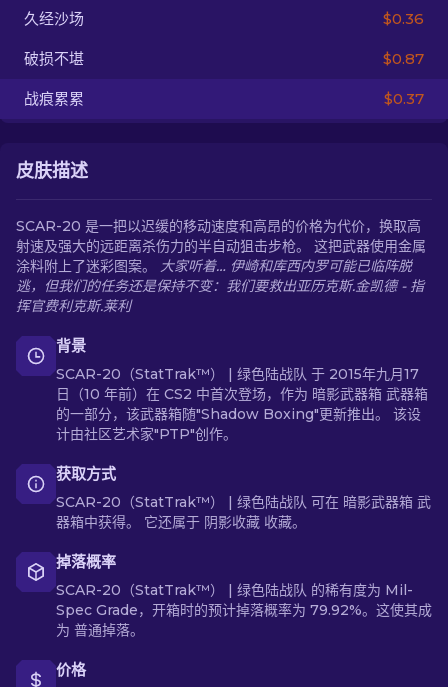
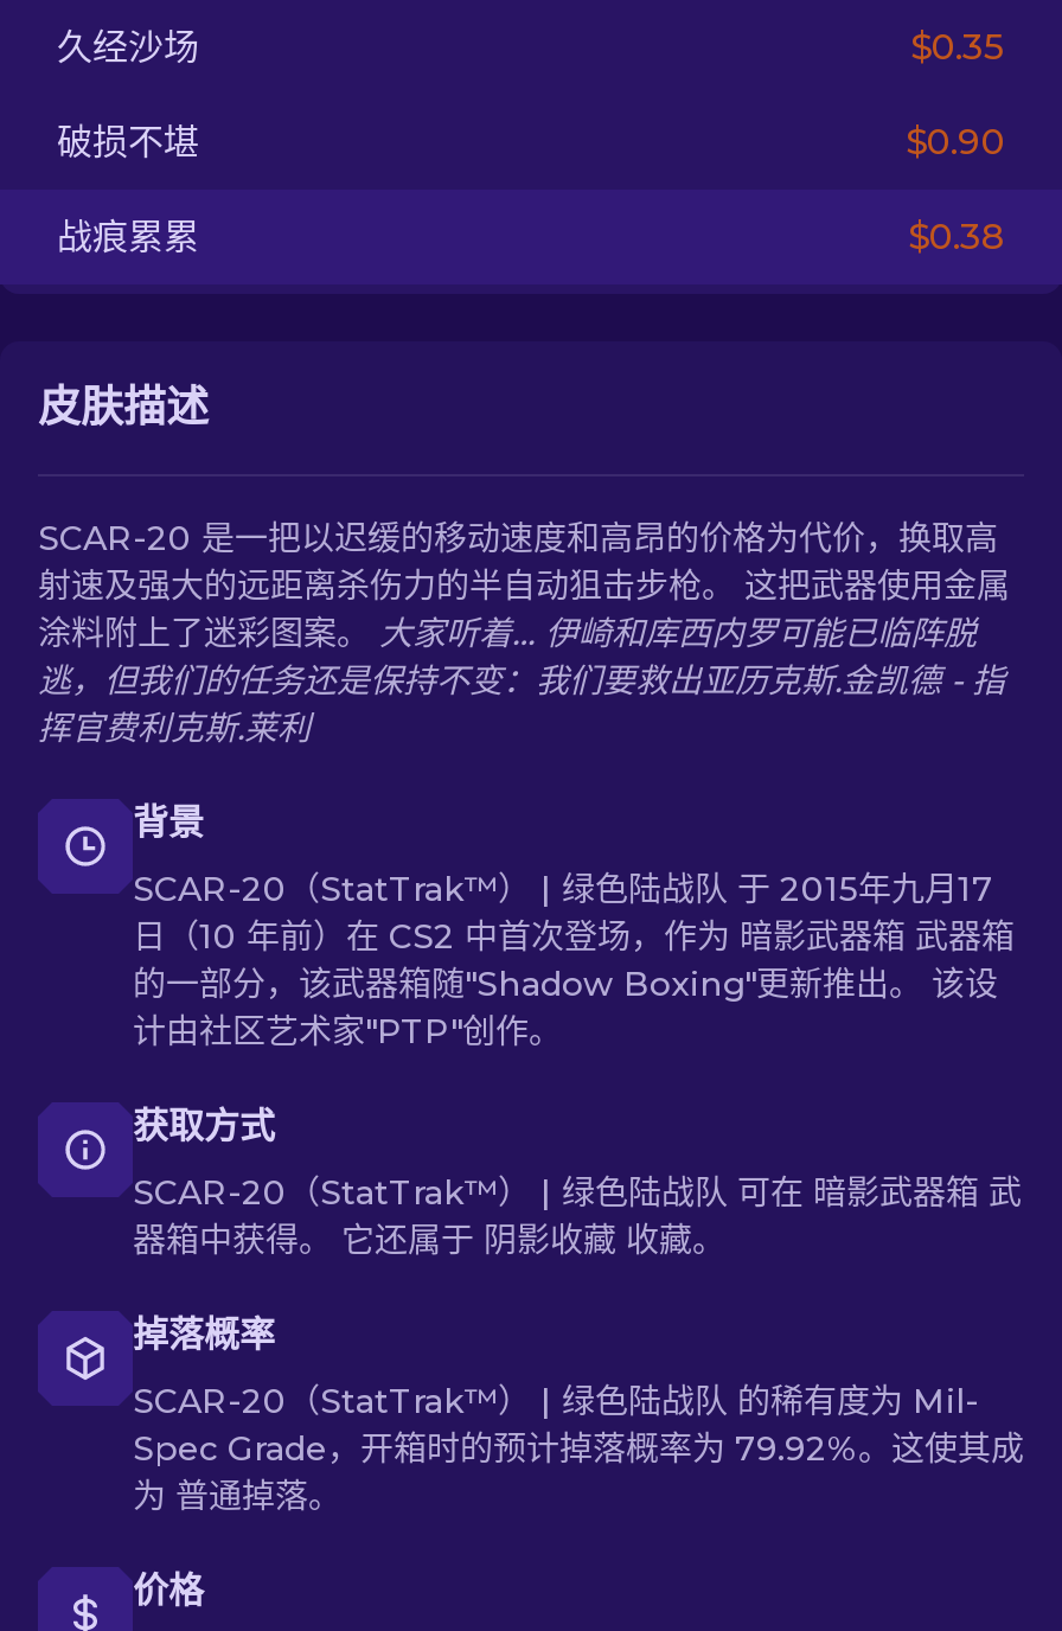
[383,9,424,28] $0.36 -> [910,24,1005,69] $0.35
[383,49,424,68] $0.87 -> [906,119,1005,164] $0.90
[384,89,424,108] $0.37 -> [908,213,1005,258] $0.38

